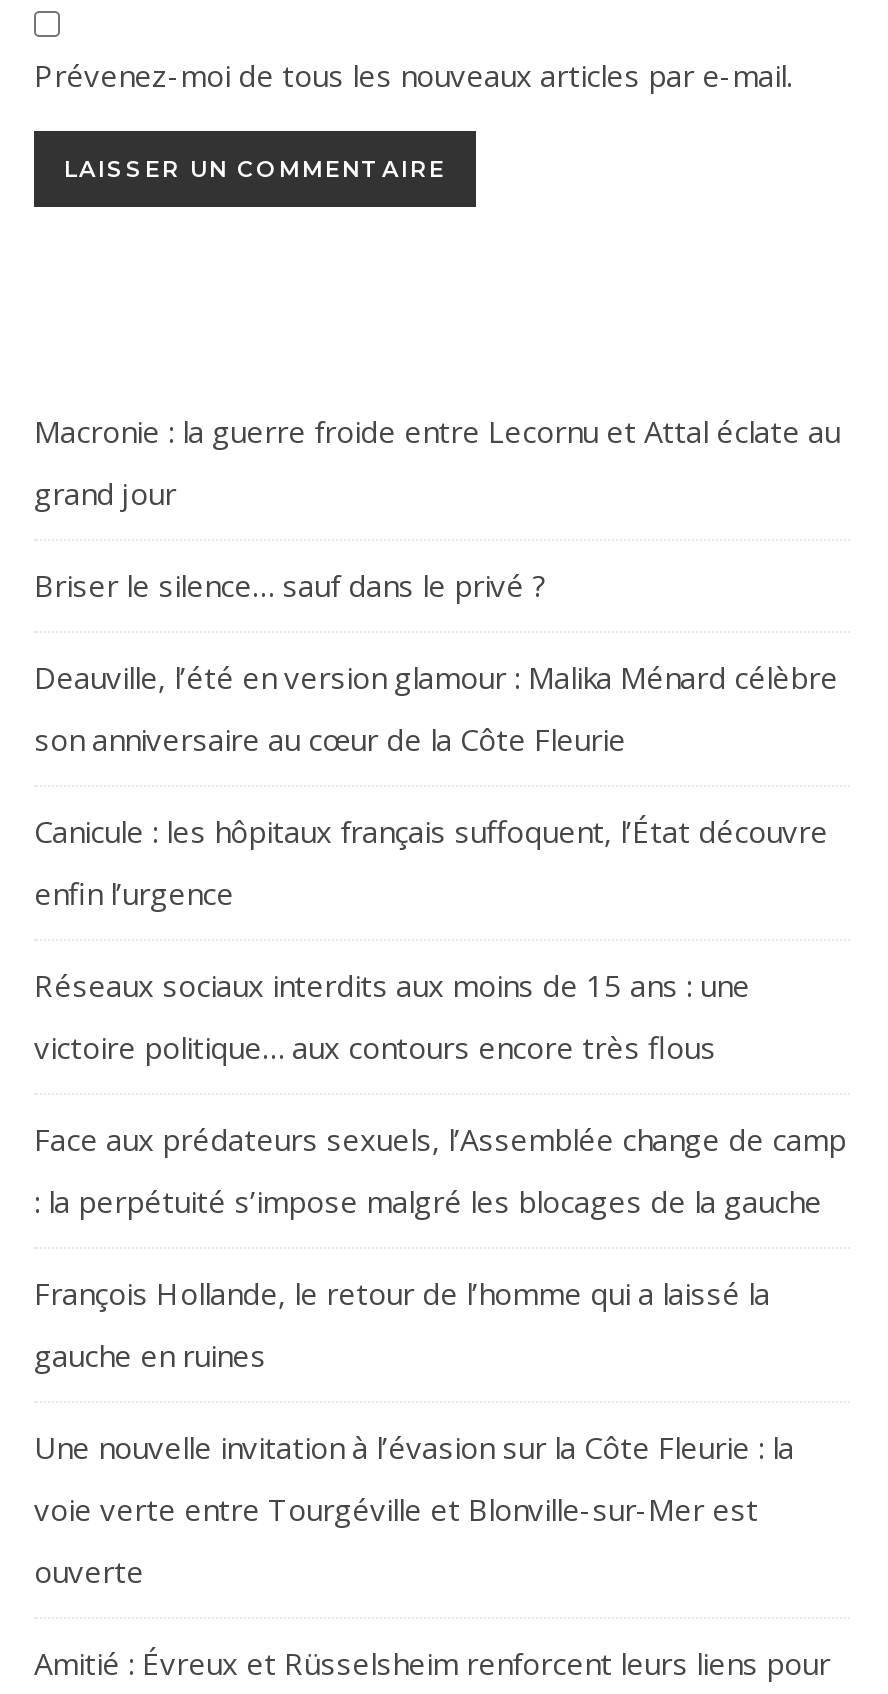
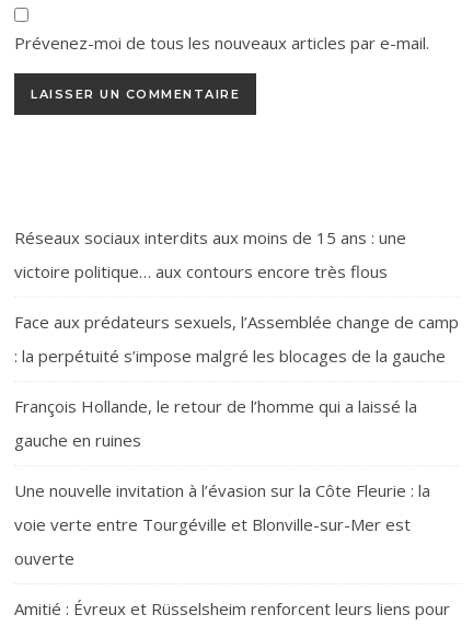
[34,410,840,912] Macronie : la guerre froide entre Lecornu et Attal éclate au | grand jour | Briser le silence… sauf dans le privé ? | Deauville, l’été en version glamour : Malika Ménard célèbre | son anniversaire au cœur de la Côte Fleurie | Canicule : les hôpitaux français suffoquent, l’État découvre | enfin l’urgence -> none

